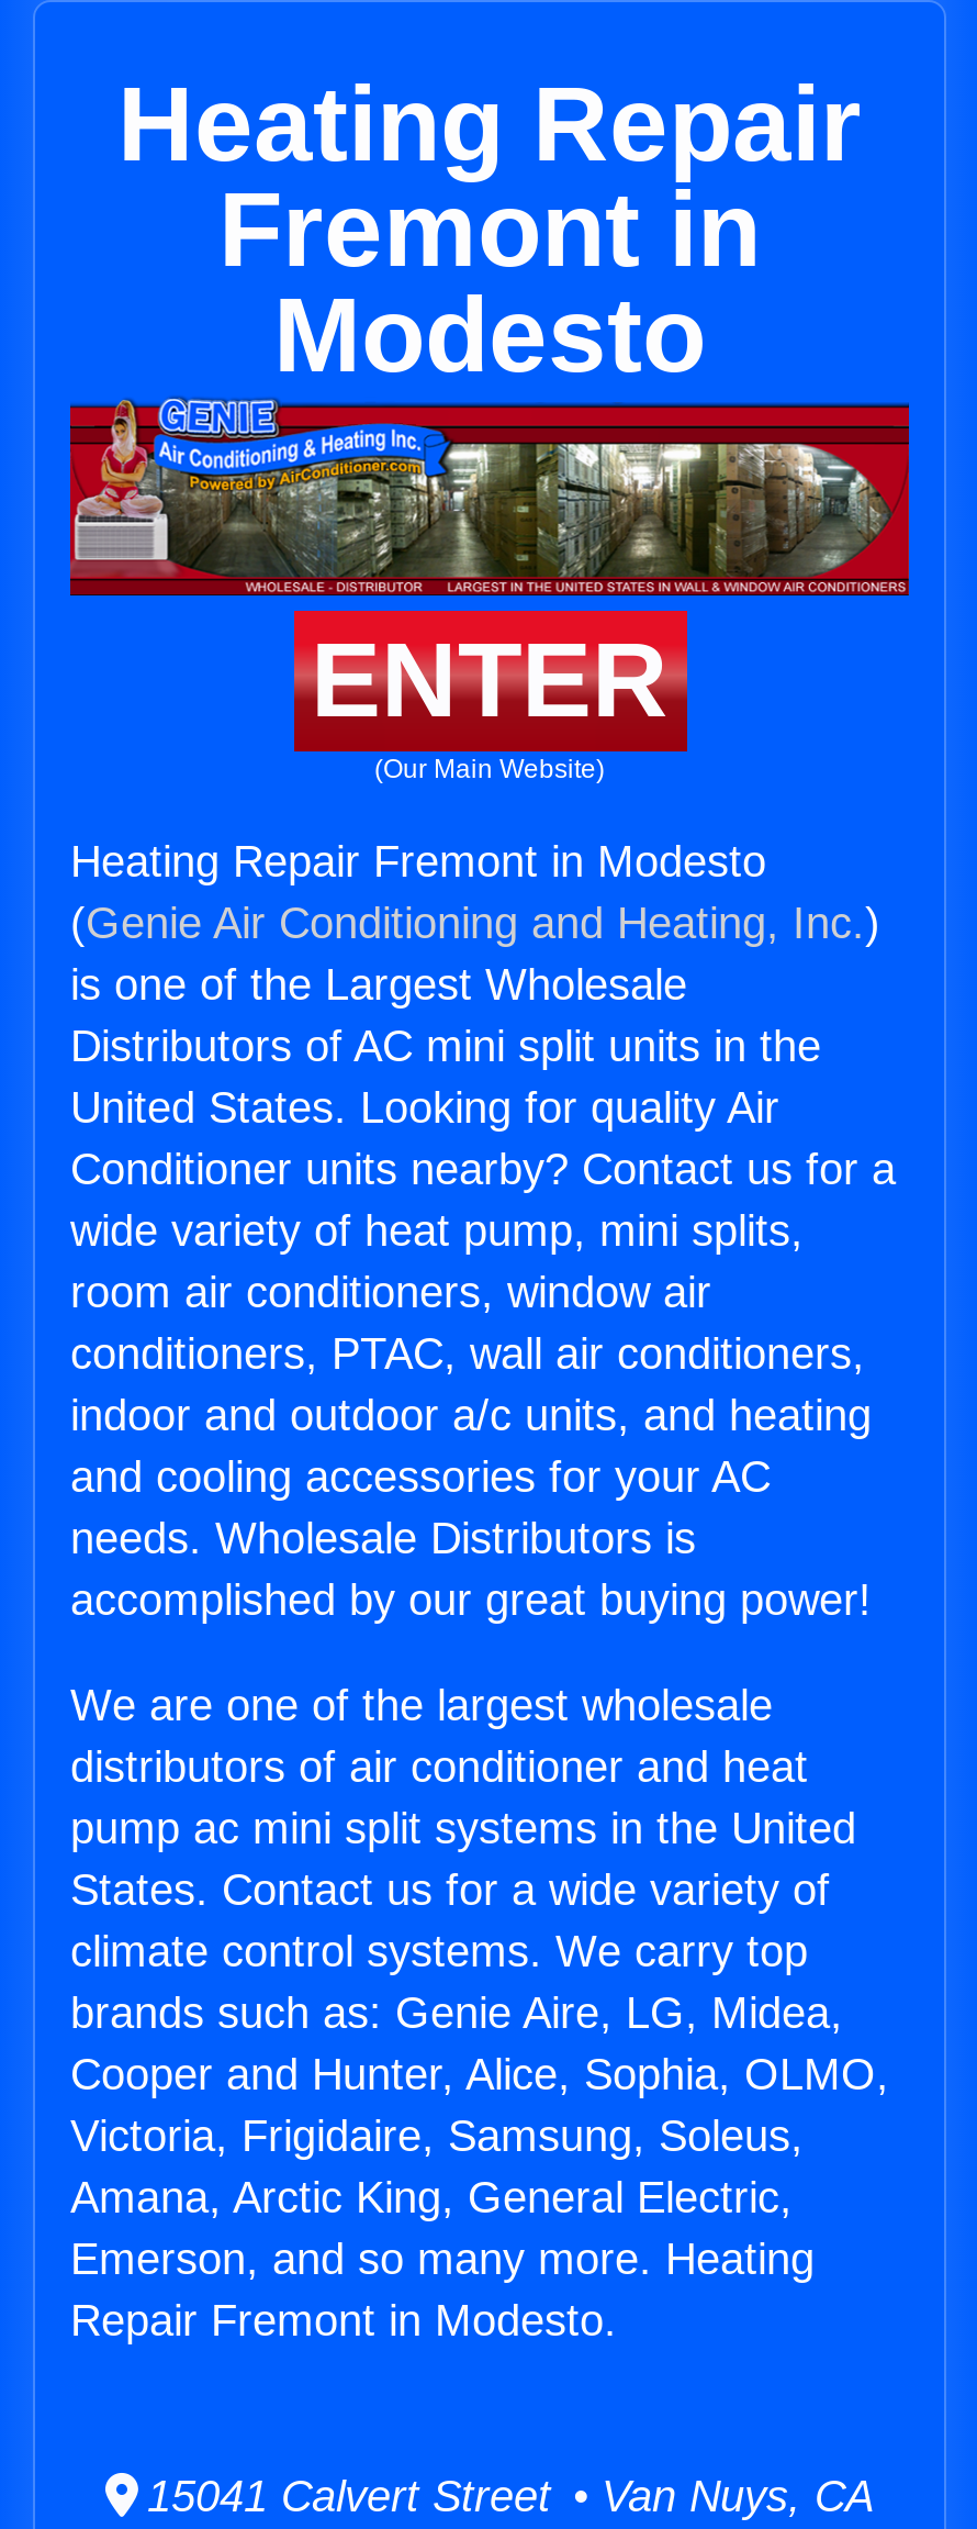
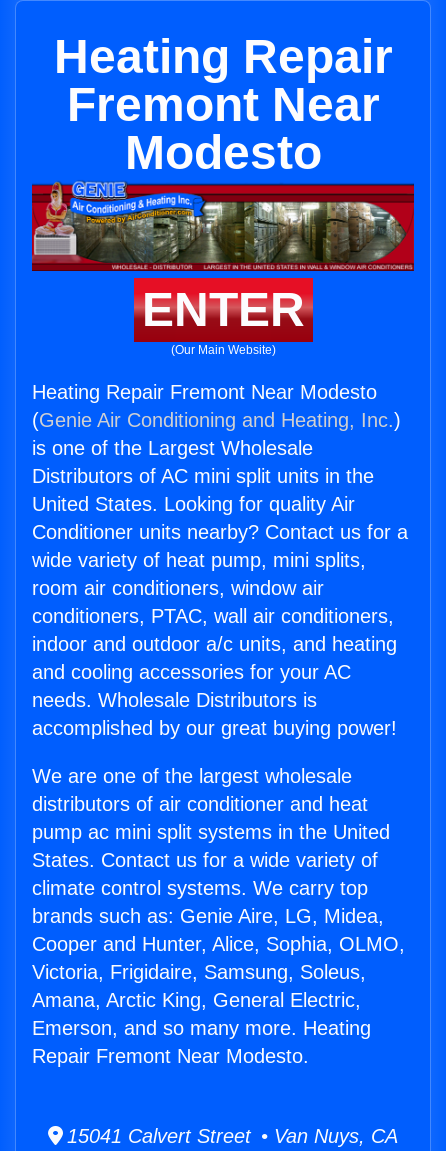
[218,171,761,288] Fremont in -> [66,78,379,131] Fremont Near
[70,837,766,886] Heating Repair Fremont in Modesto -> [32,381,377,403] Heating Repair Fremont Near Modesto
[70,2296,617,2345] Repair Fremont in Modesto. -> [32,1045,309,1067] Repair Fremont Near Modesto.

